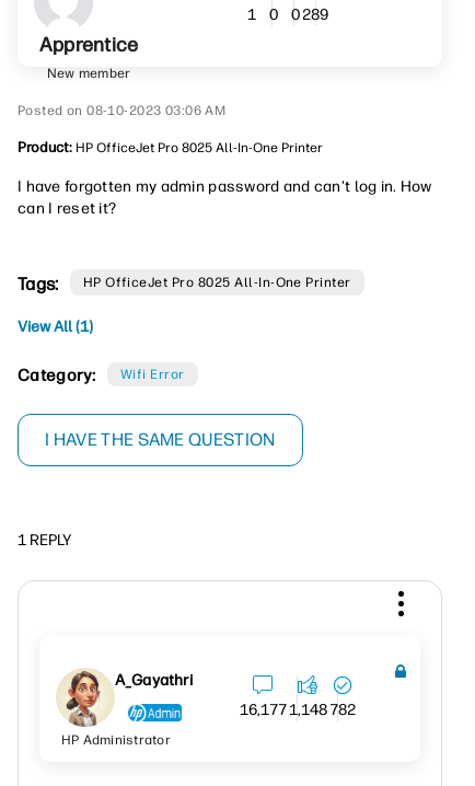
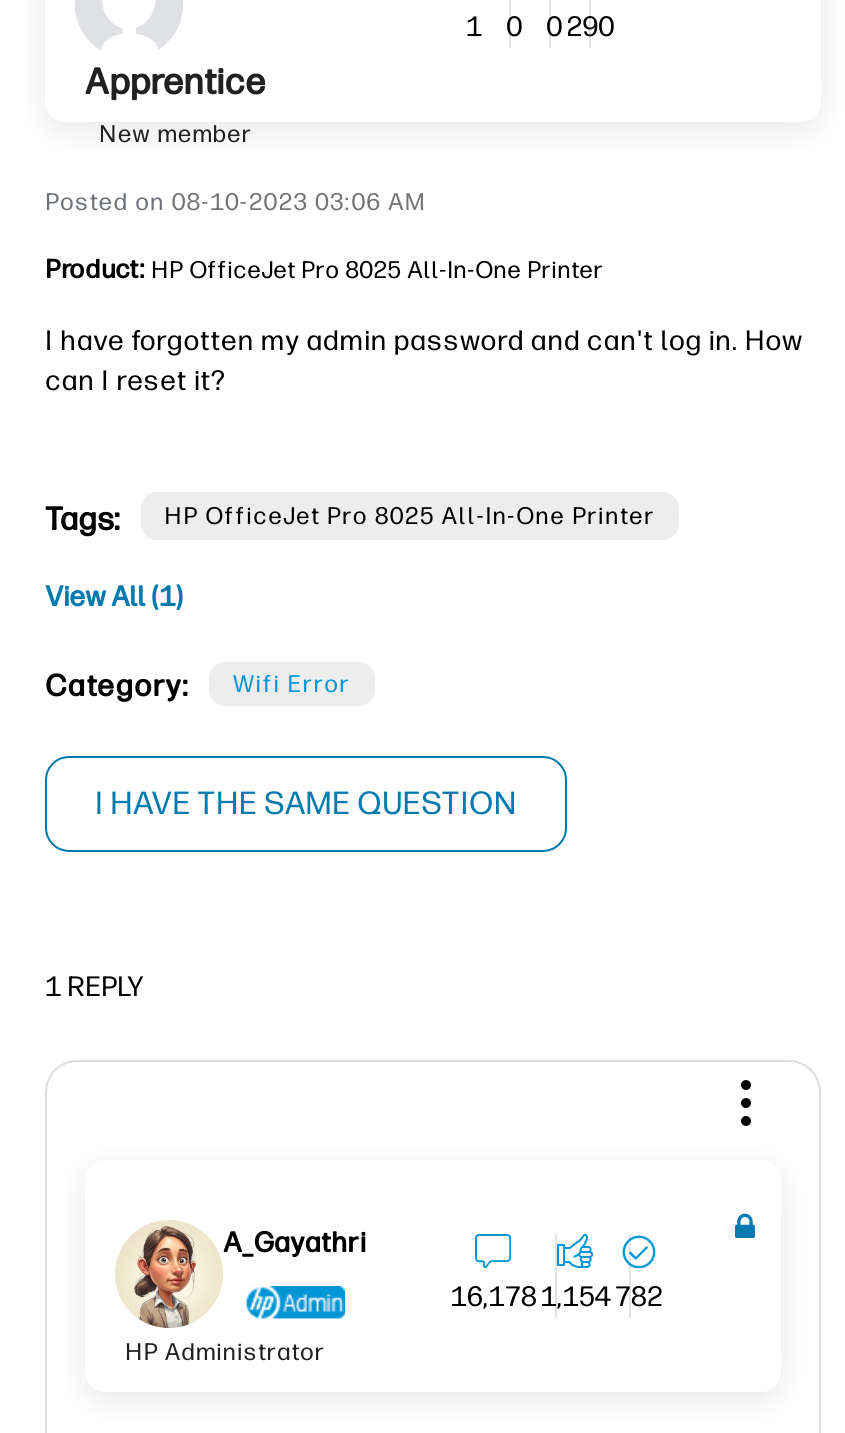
[248,5,329,24] 1 0 0 289 -> [466,9,614,44] 1 0 0 290
[239,701,355,719] 16,177 1,148 782 -> [450,1280,662,1314] 16,178 1,154 782

